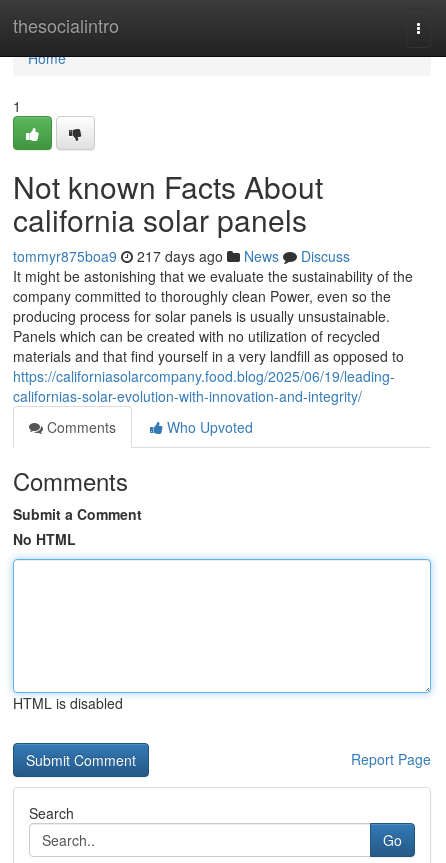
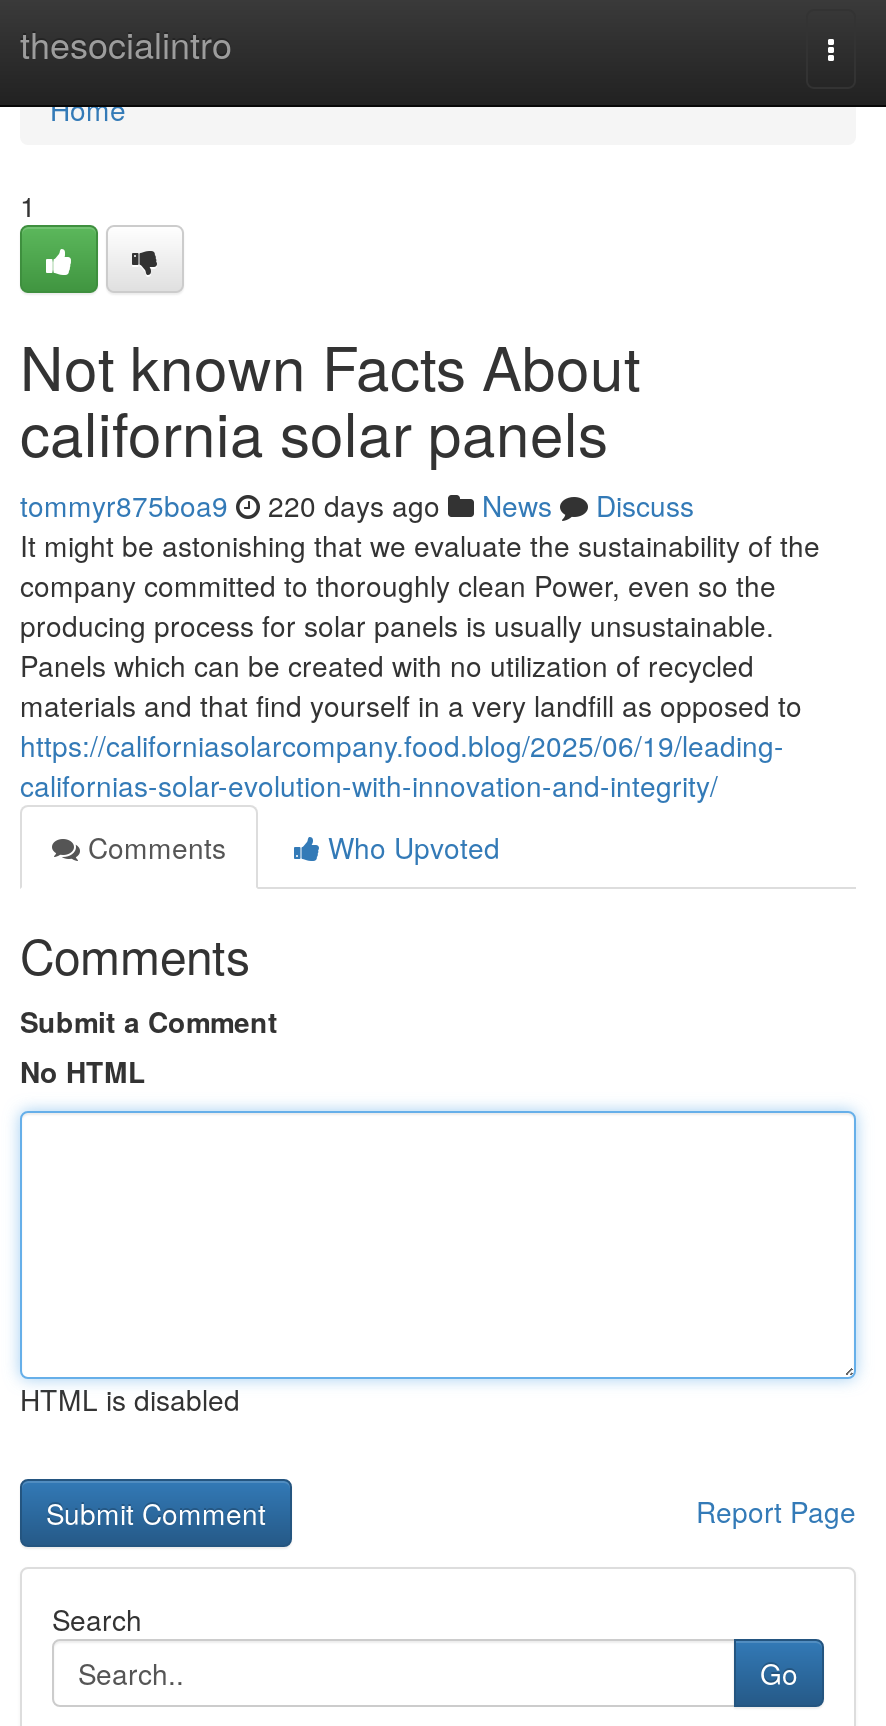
[13,246,350,266] tommyr875boa9 217 days ago News Discuss -> [20,485,694,525] tommyr875boa9 220 days ago News Discuss

